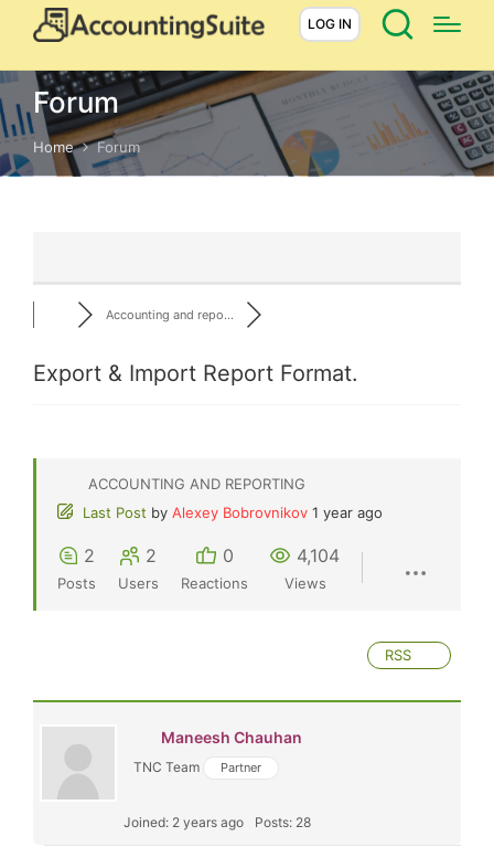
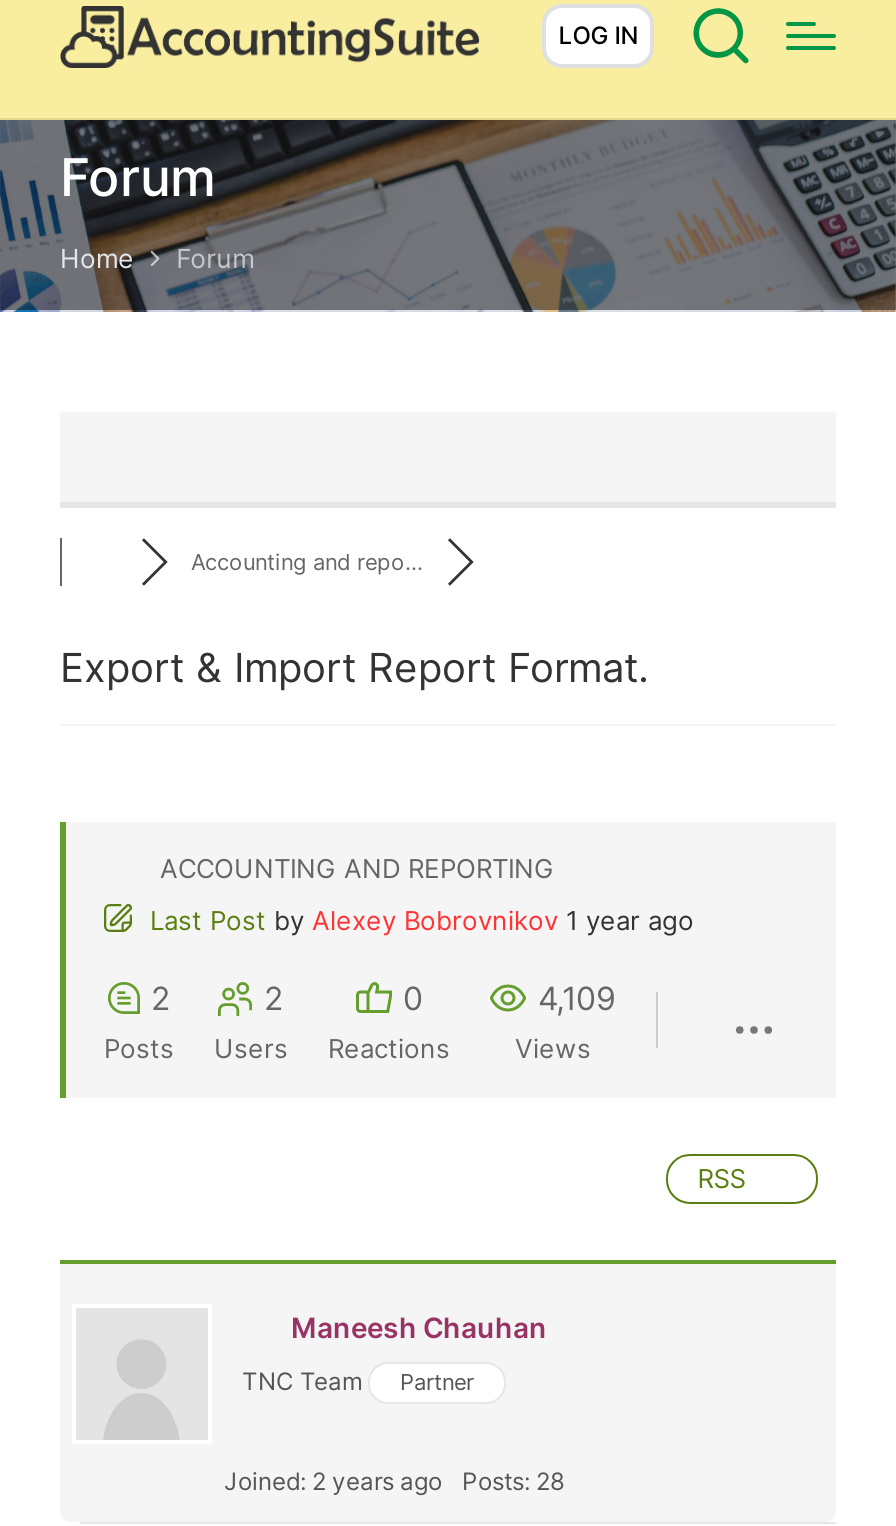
[297,544,340,566] 4,104 -> [538,977,616,1017] 4,109

